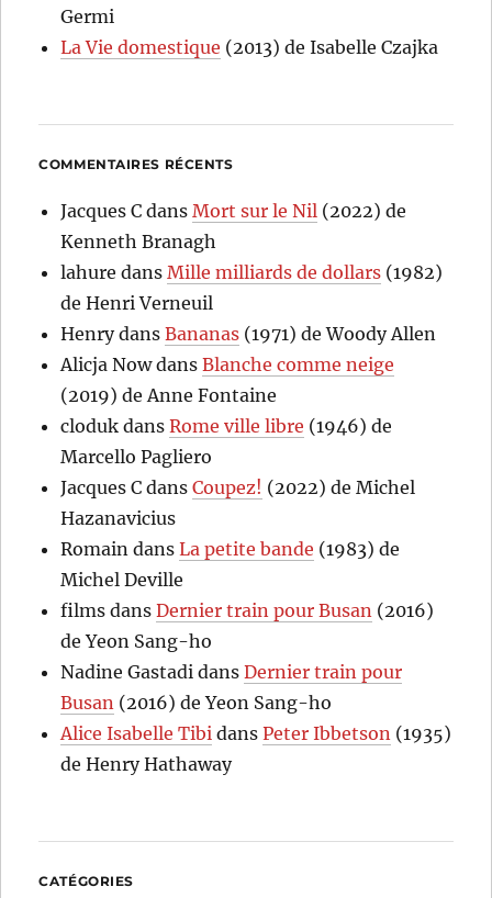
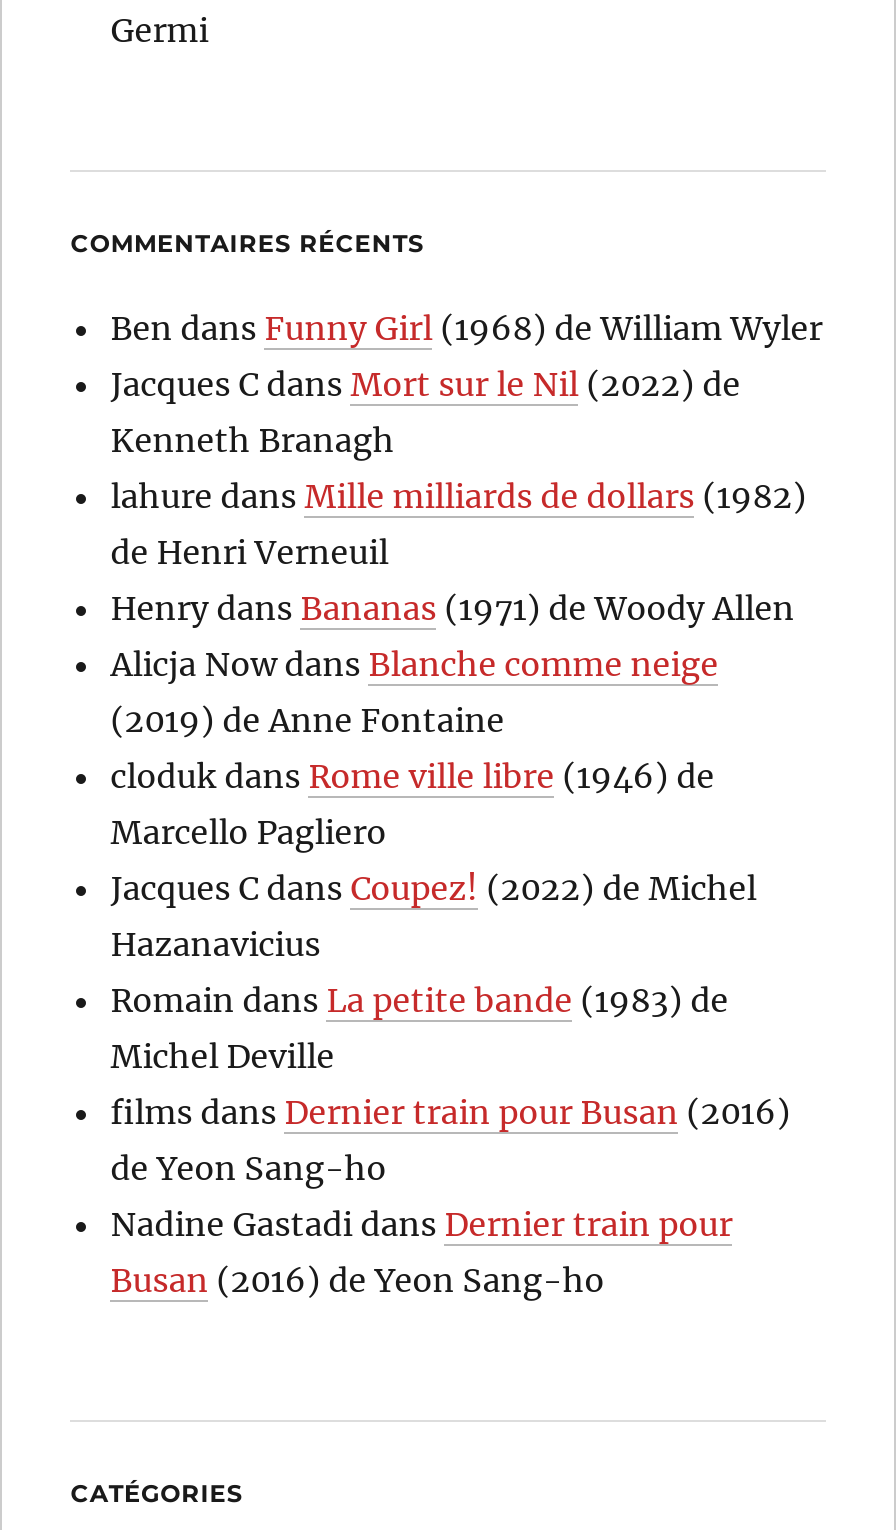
[61,36,439,58] La Vie domestique (2013) de Isabelle Czajka -> none
none -> [111,307,823,347] Ben dans Funny Girl (1968) de William Wyler
[61,722,452,775] Alice Isabelle Tibi dans Peter Ibbetson (1935) | de Henry Hathaway -> none

